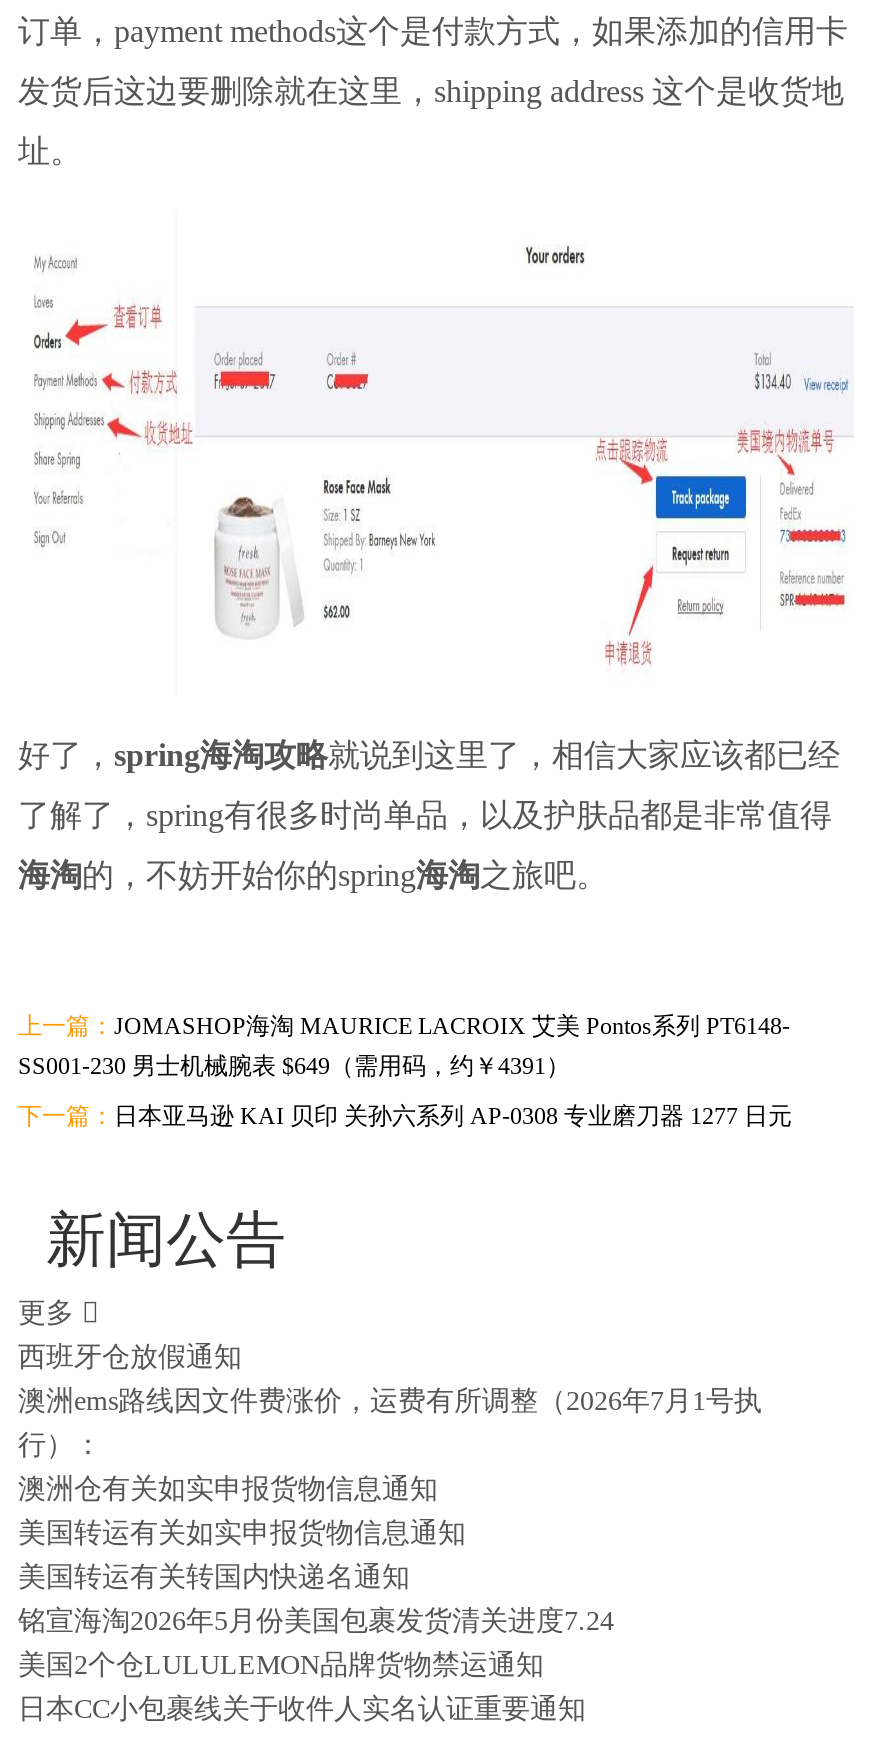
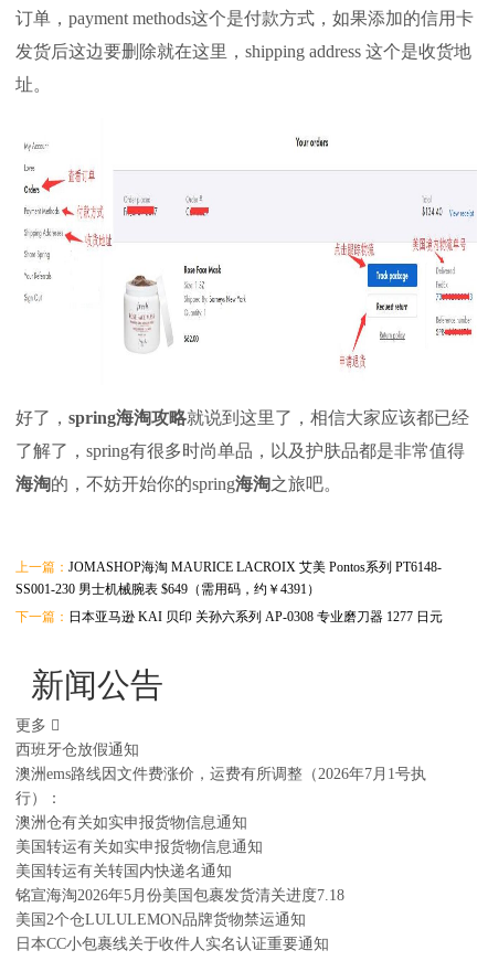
[18,1605,614,1635] 铭宣海淘2026年5月份美国包裹发货清关进度7.24 -> [15,887,344,903] 铭宣海淘2026年5月份美国包裹发货清关进度7.18

